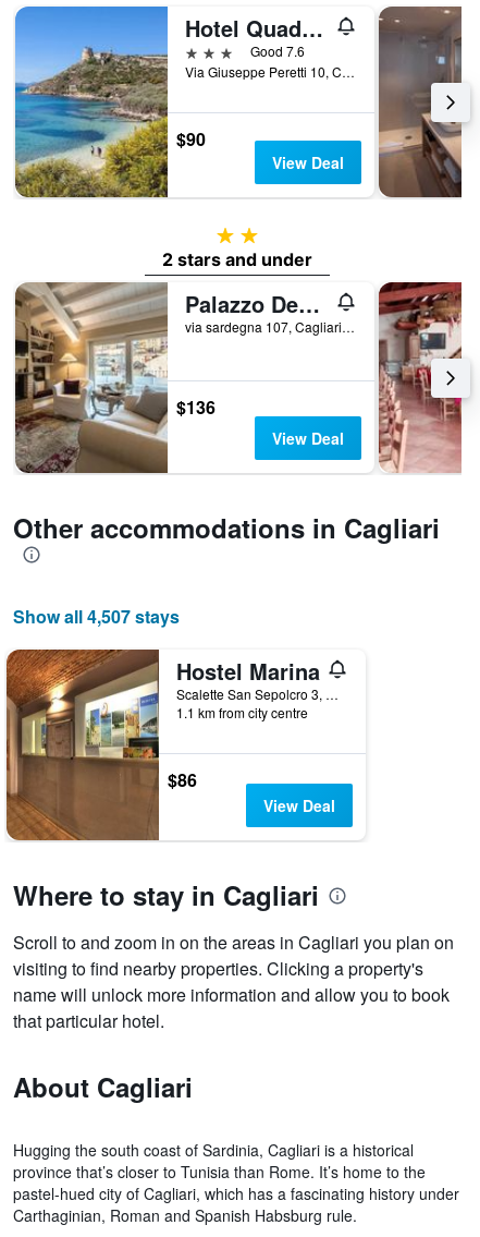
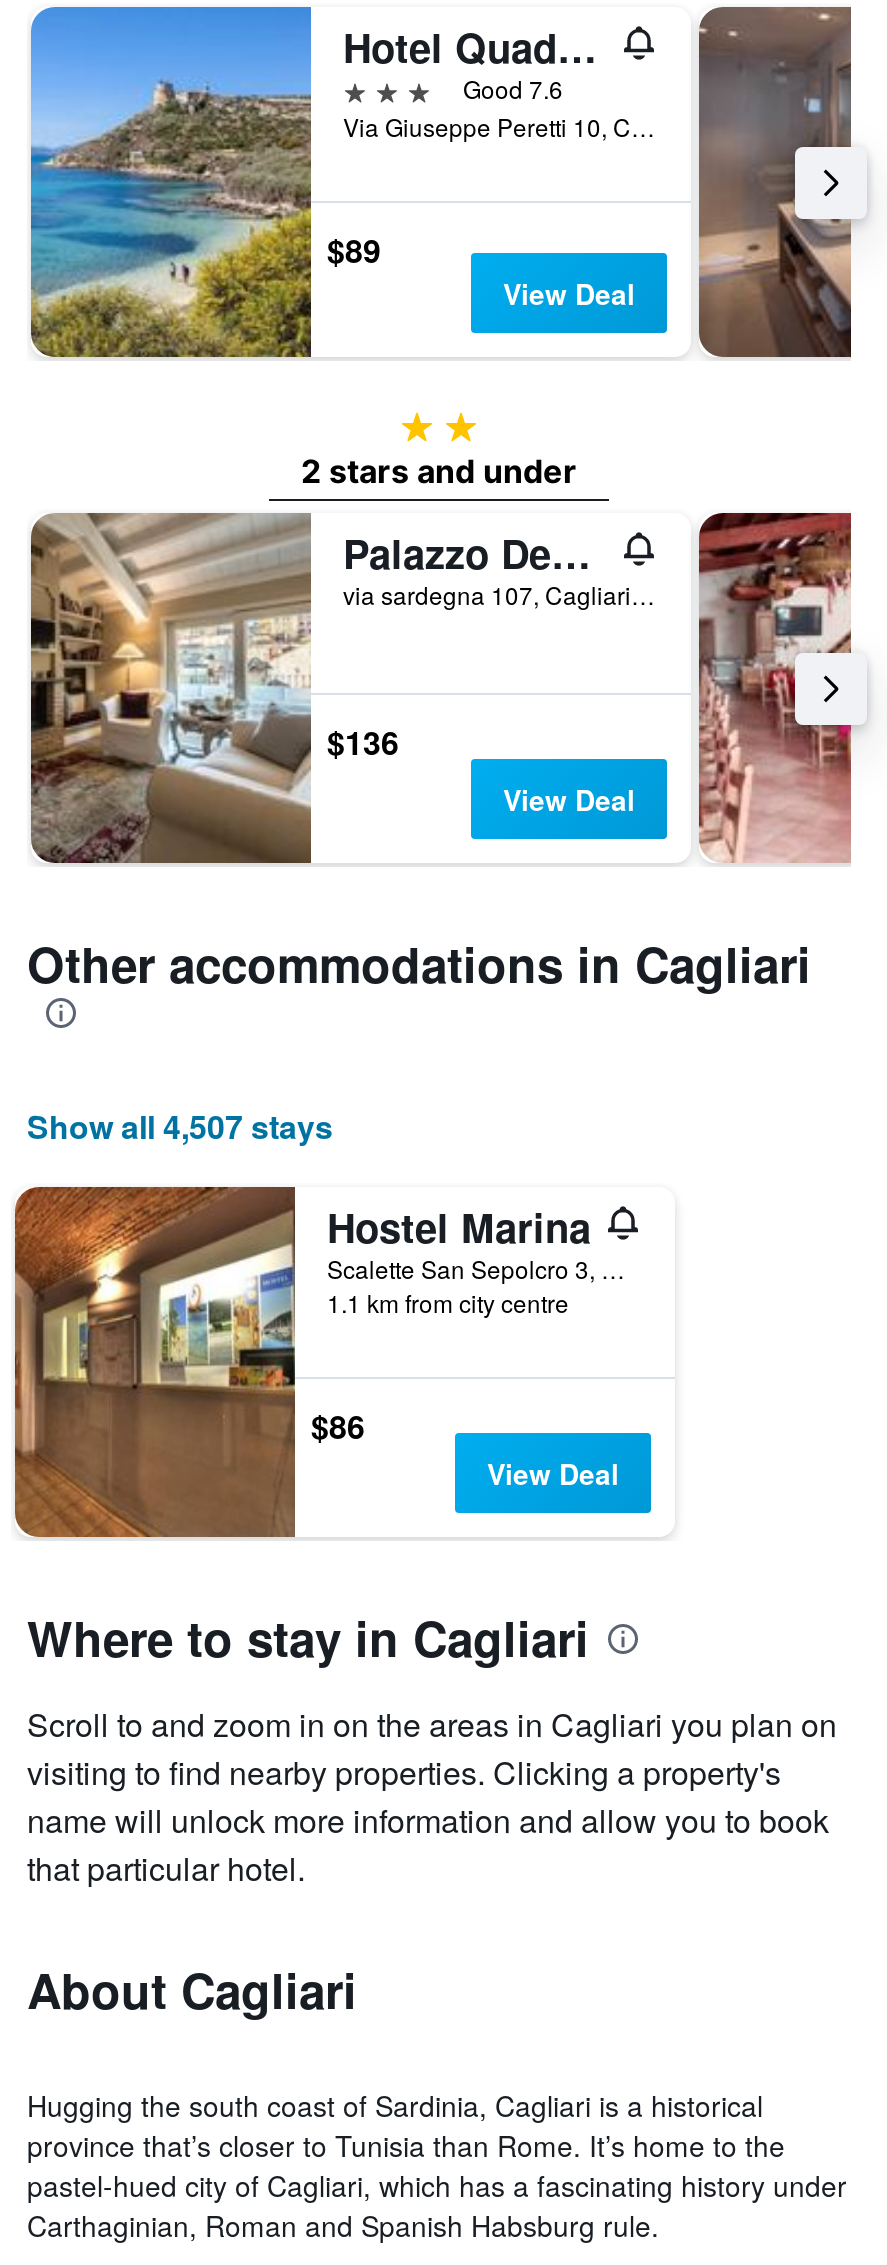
[176,126,206,151] $90 -> [327,226,381,272] $89

